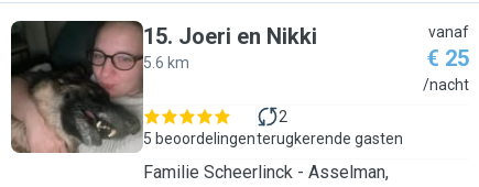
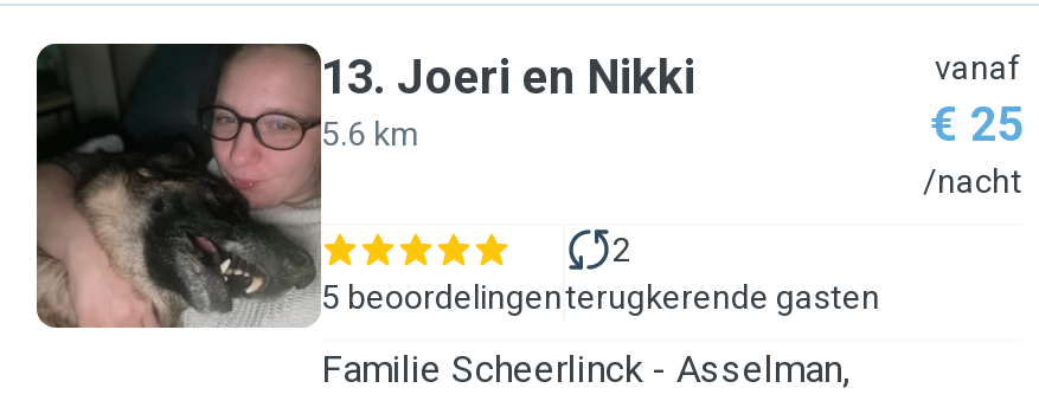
[143,23,317,50] 15. Joeri en Nikki -> [321,48,695,105] 13. Joeri en Nikki

